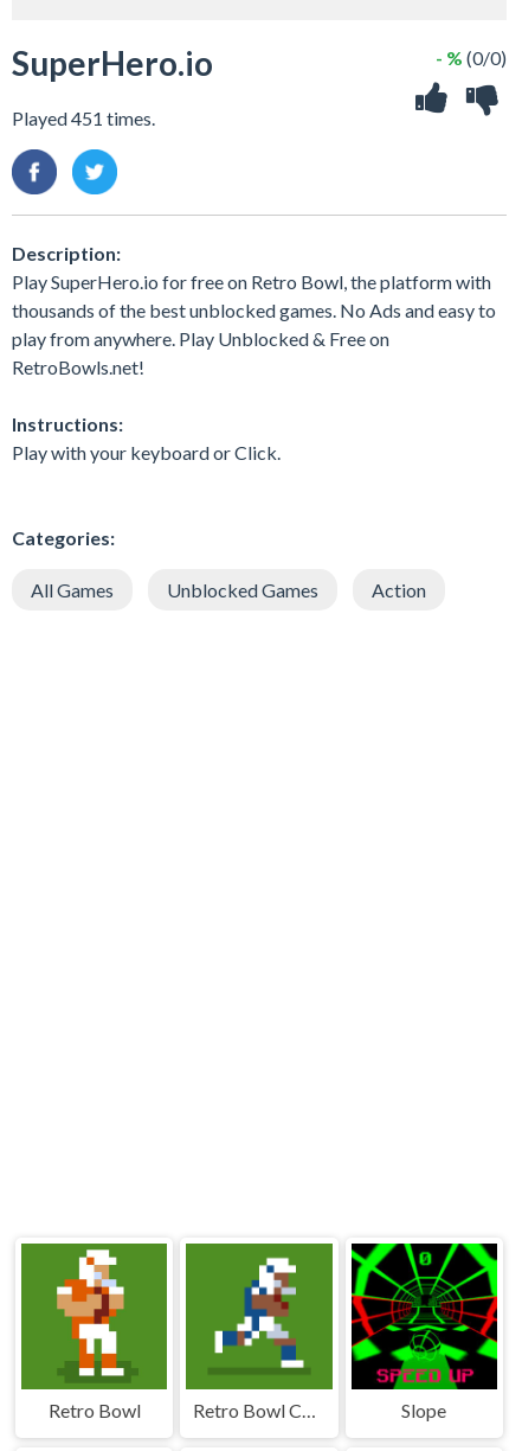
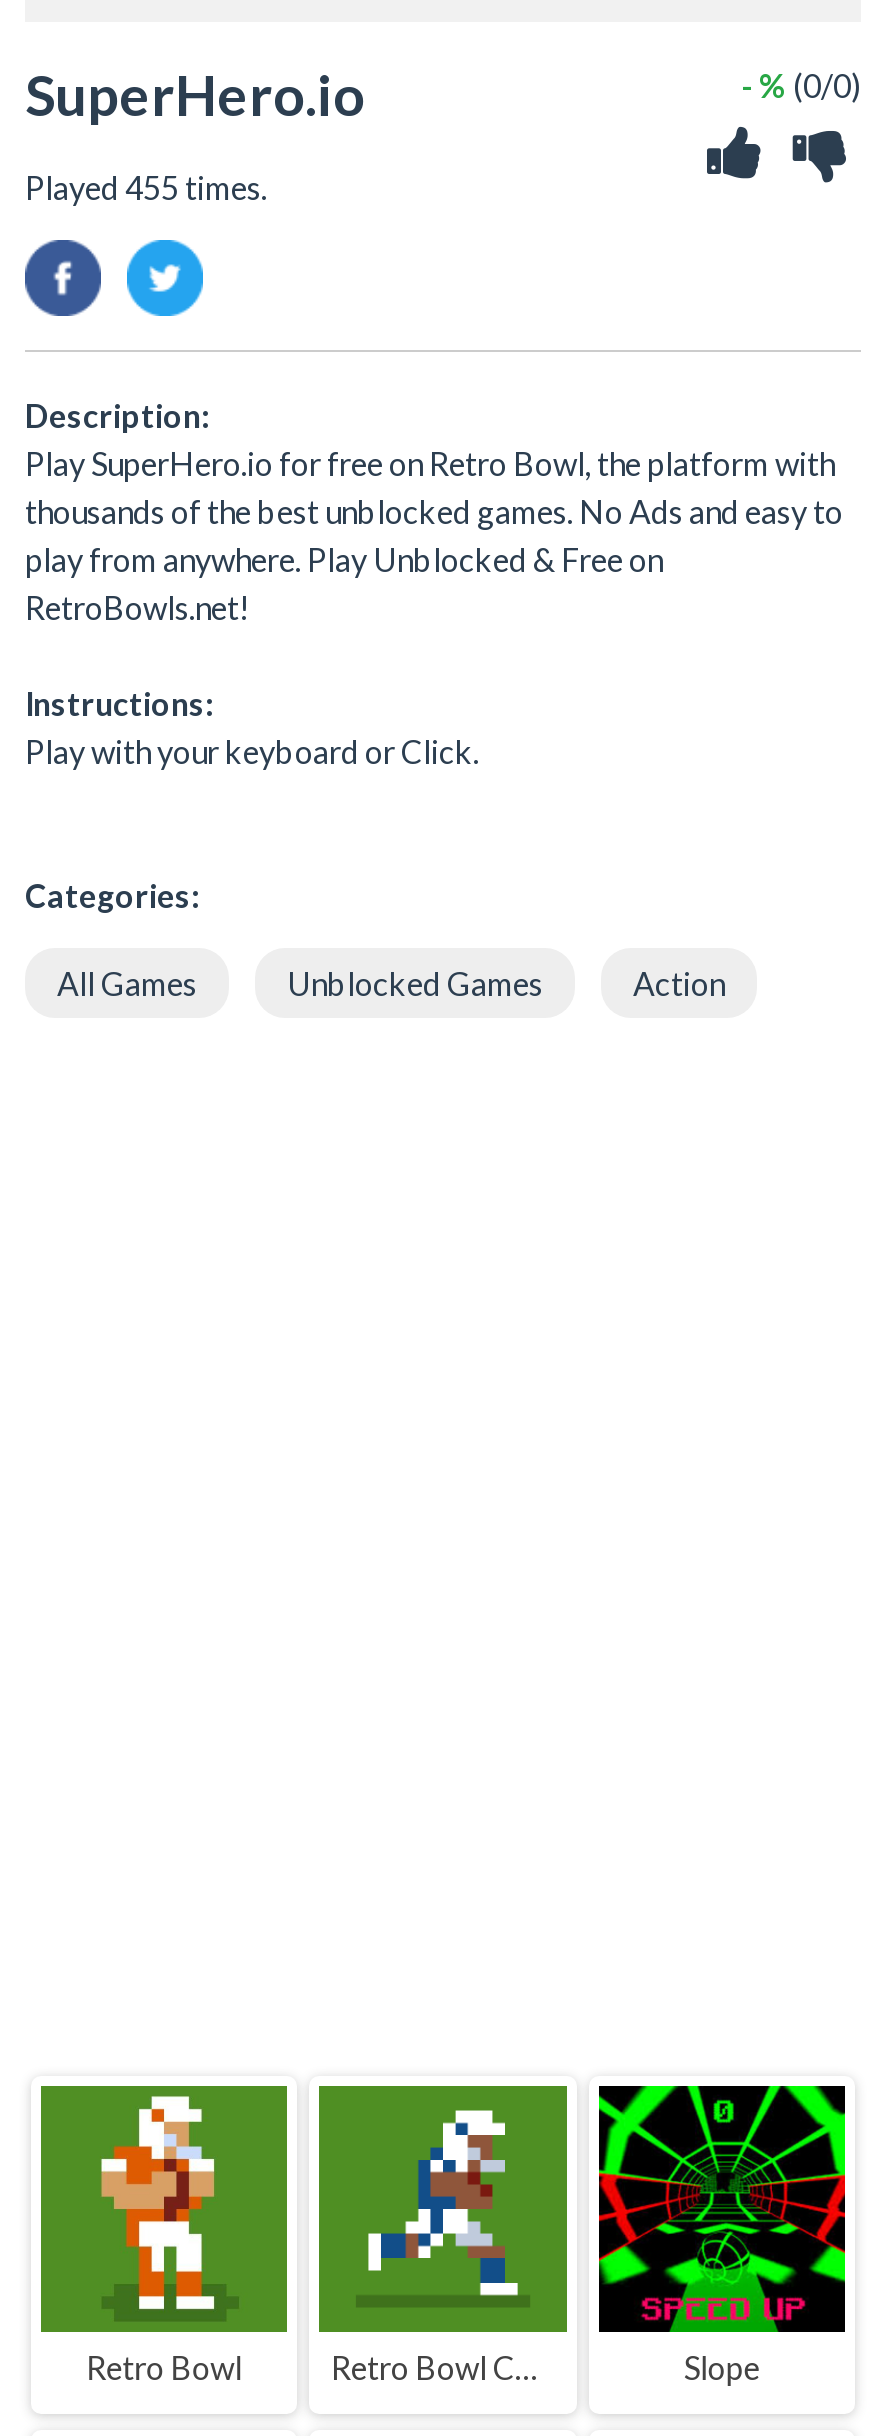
[12,107,155,129] Played 451 times. -> [25,168,267,206] Played 455 times.

